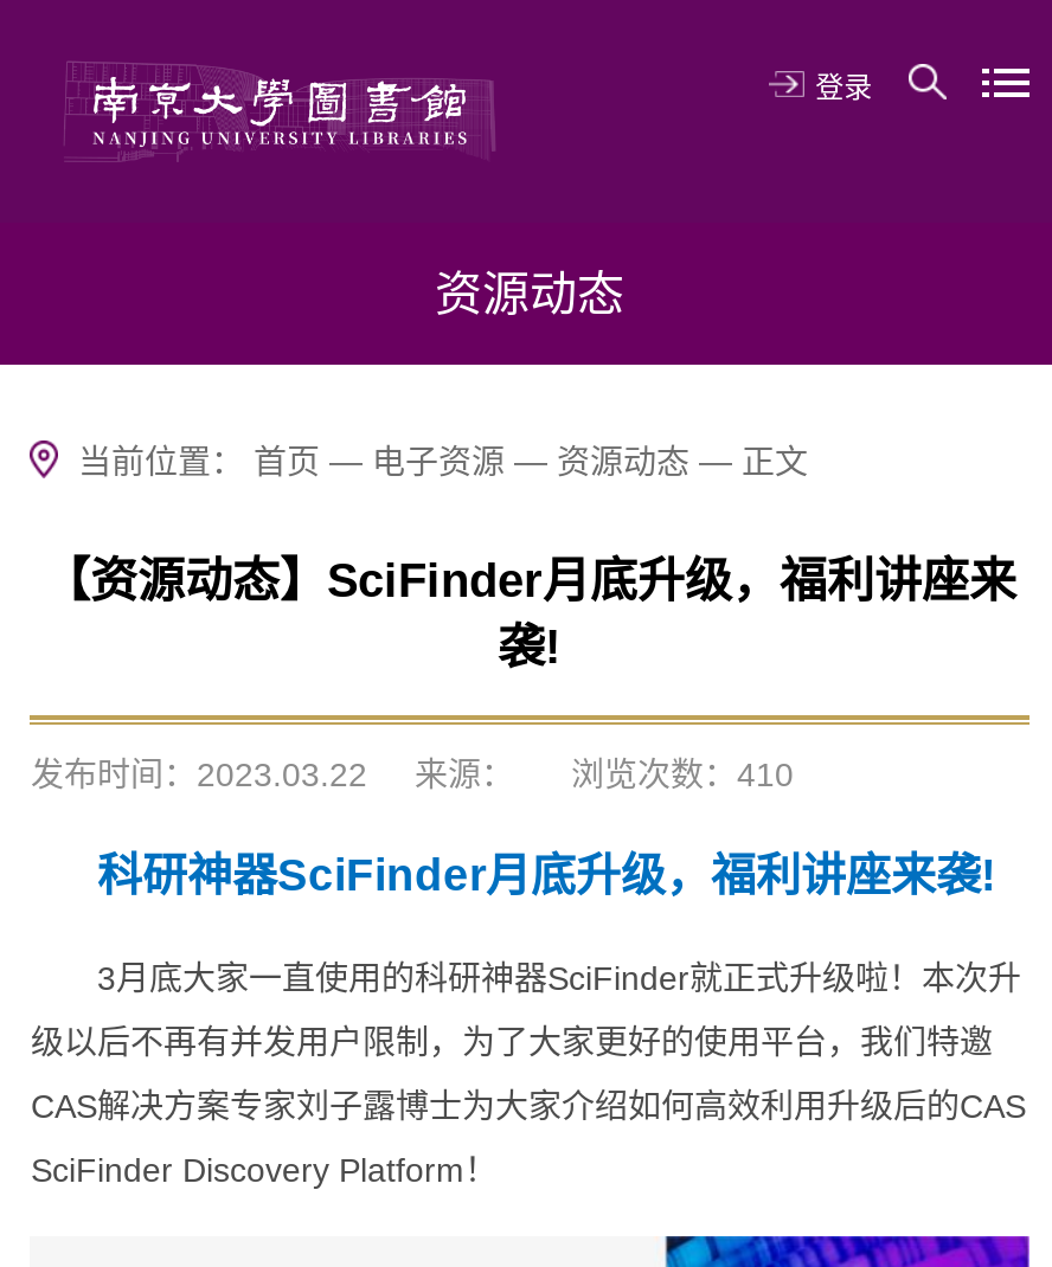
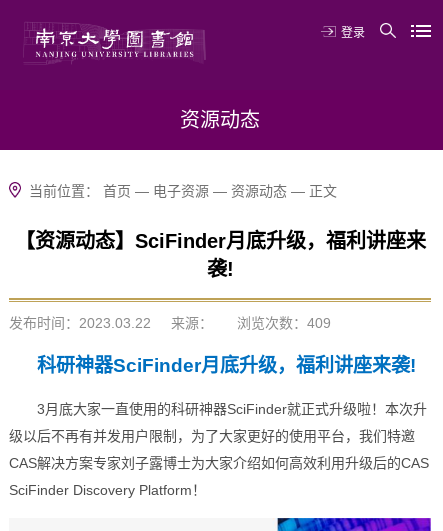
[31,755,794,793] 发布时间：2023.03.22 来源： 浏览次数：410 -> [9,315,331,331] 发布时间：2023.03.22 来源： 浏览次数：409

